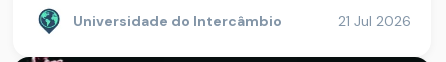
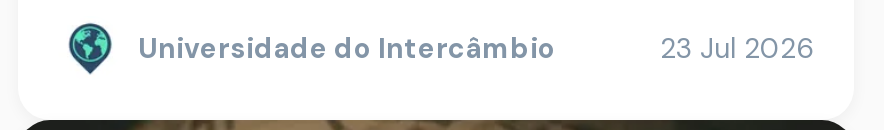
[338,12,411,30] 21 Jul 2026 -> [660,30,814,66] 23 Jul 2026

